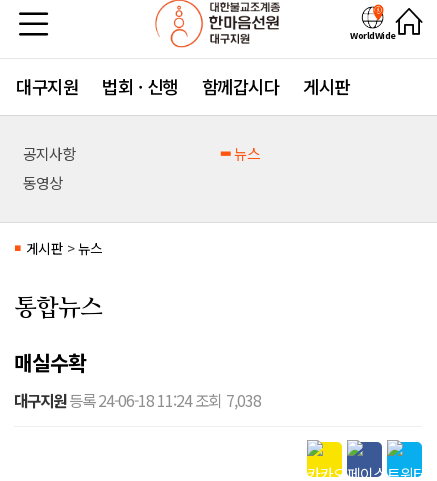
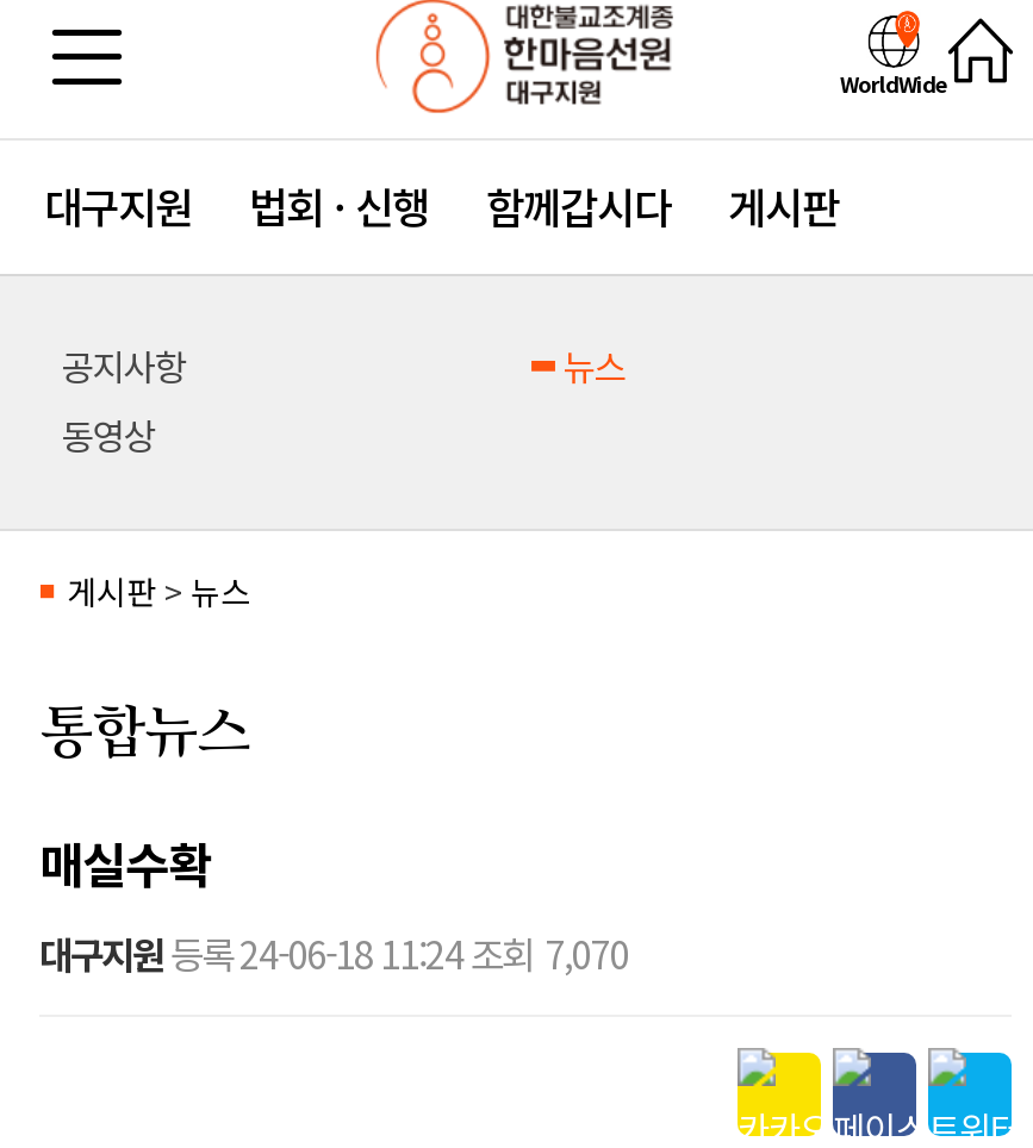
[14,389,261,412] 대구지원 등록24-06-18 11:24 조회 7,038 -> [39,926,628,981] 대구지원 등록24-06-18 11:24 조회 7,070

